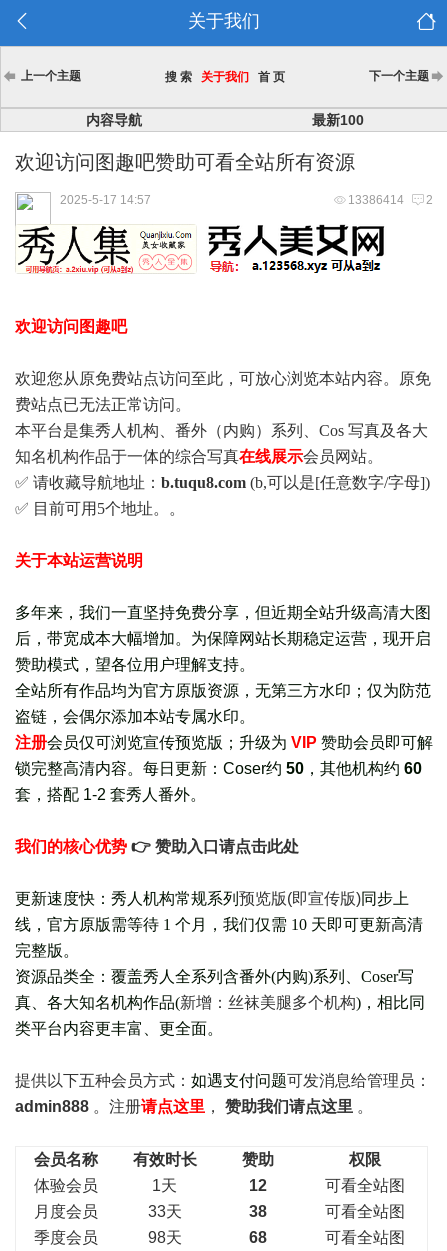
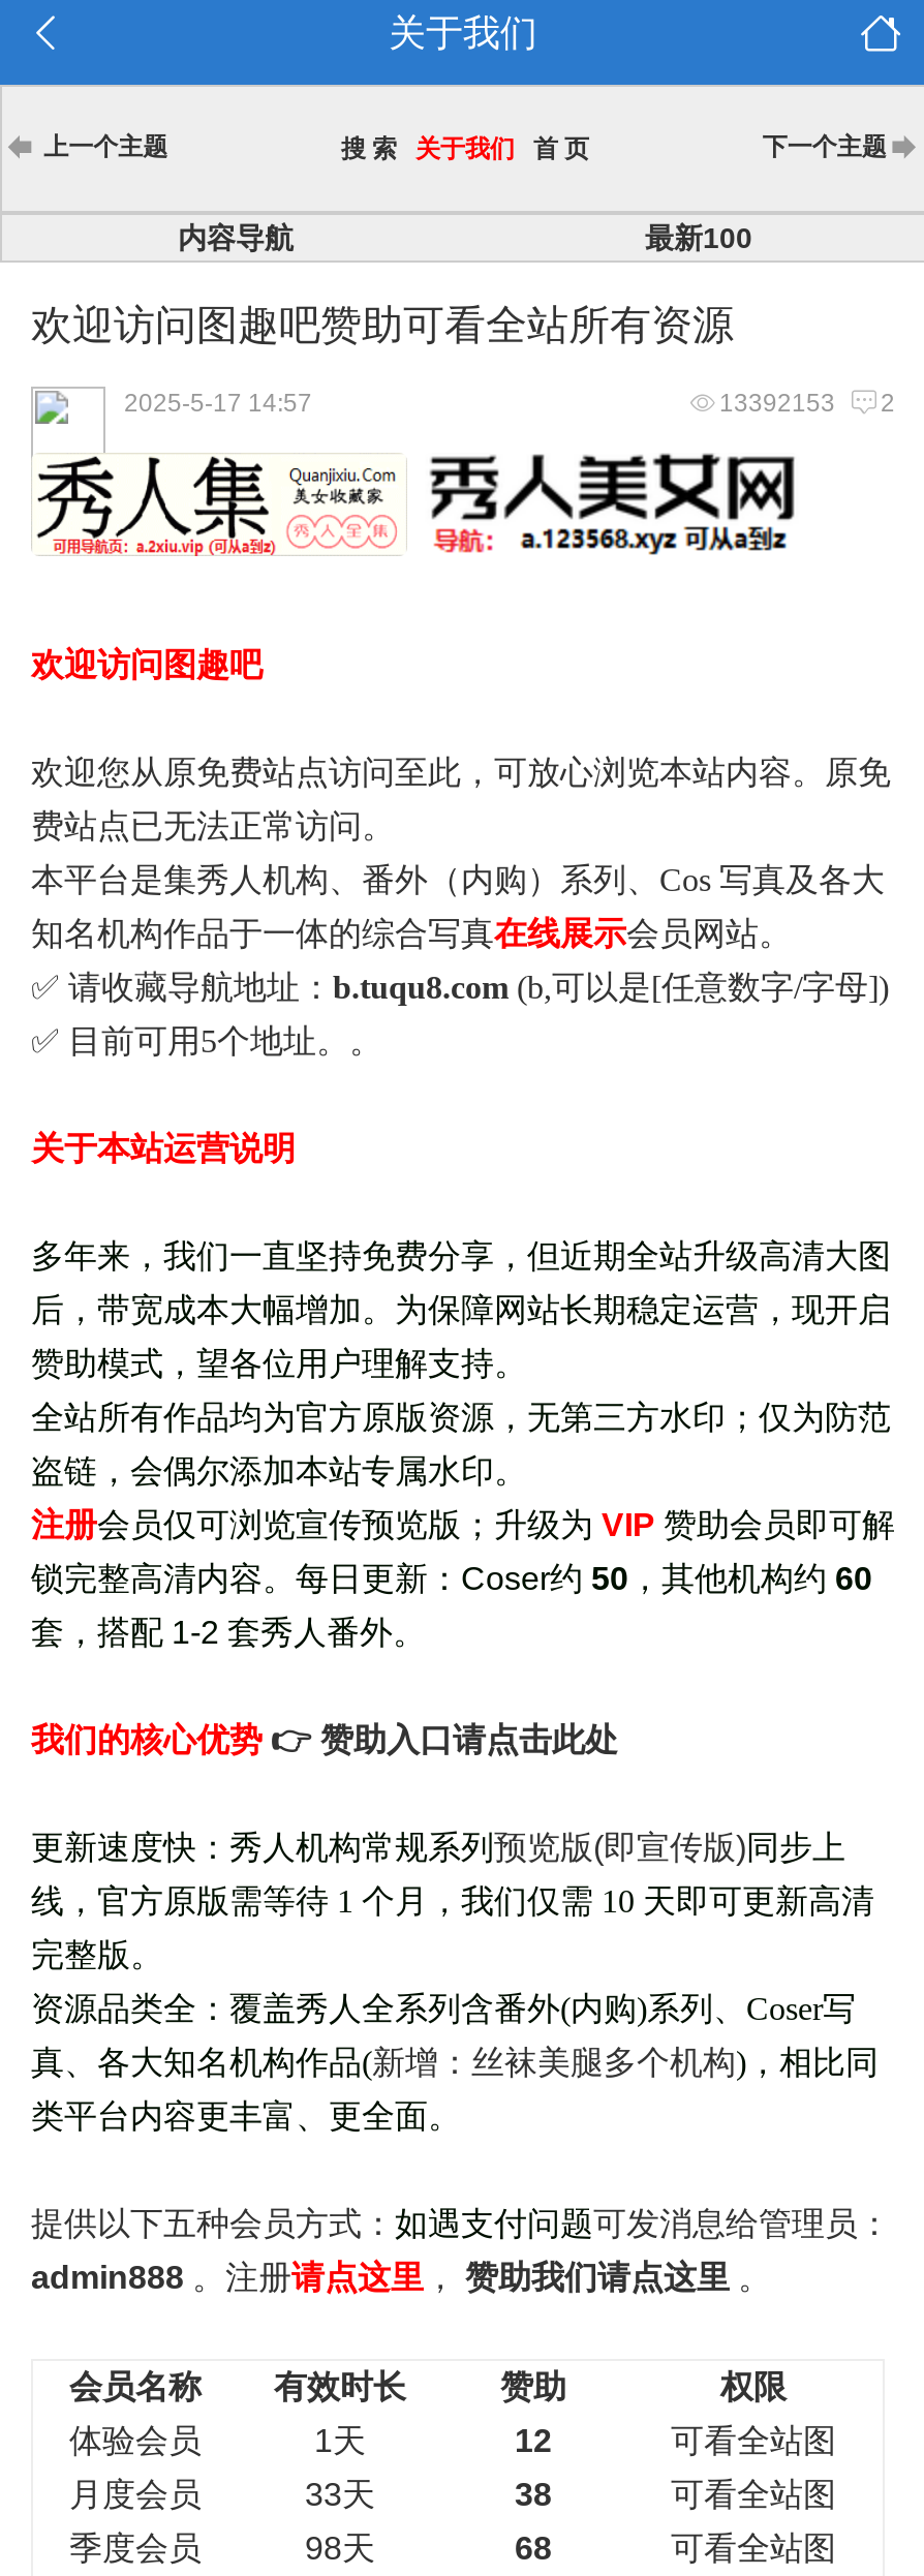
[348,193,433,207] 13386414 2 -> [719,389,895,418] 13392153 2

